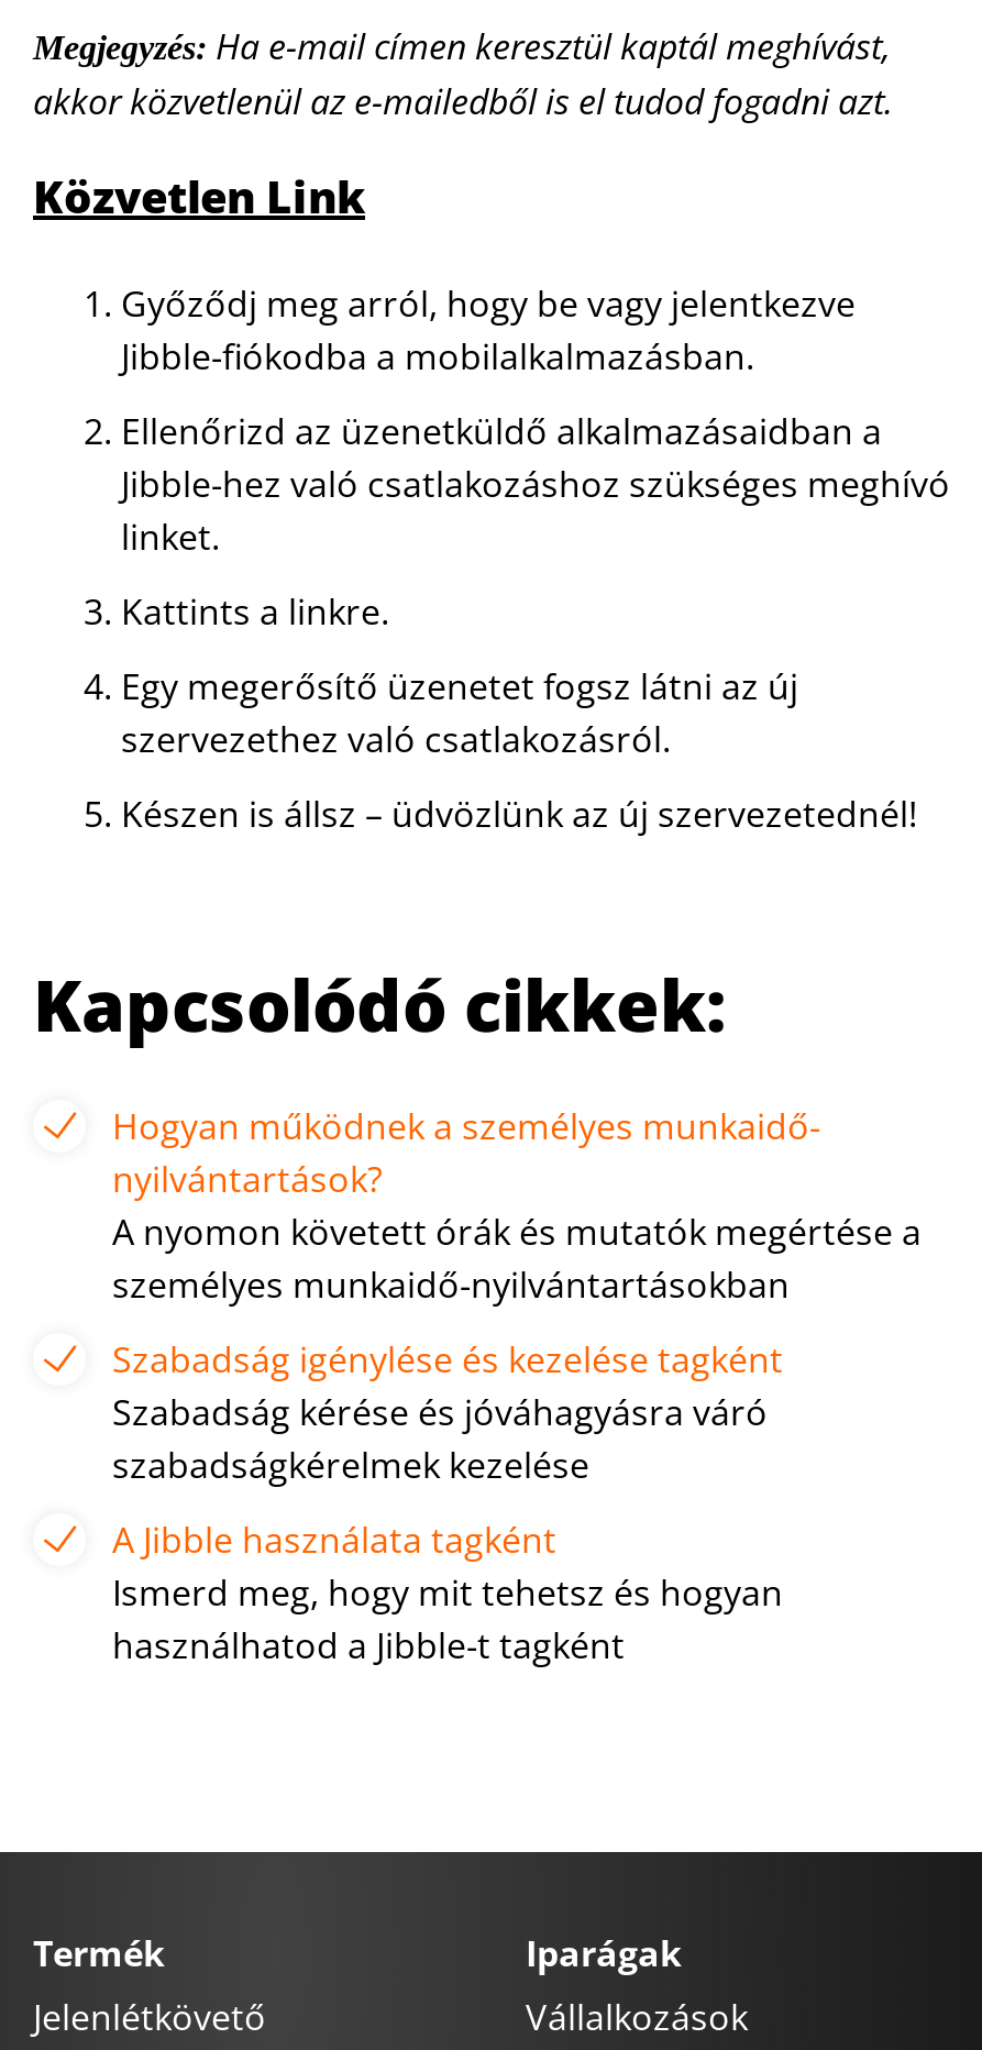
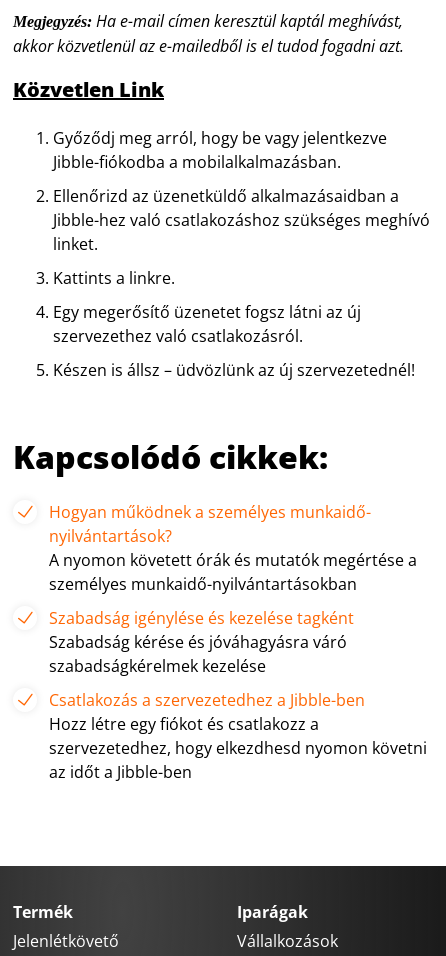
[112,1515,783,1669] A Jibble használata tagként | Ismerd meg, hogy mit tehetsz és hogyan | használhatod a Jibble-t tagként -> [49,689,427,783] Csatlakozás a szervezetedhez a Jibble-ben | Hozz létre egy fiókot és csatlakozz a | szervezetedhez, hogy elkezdhesd nyomon követni | az időt a Jibble-ben

